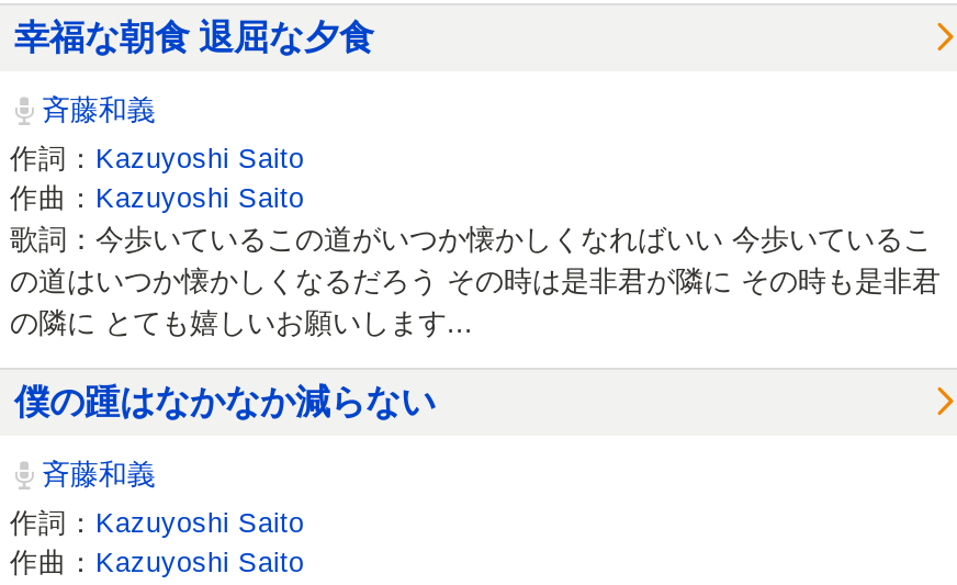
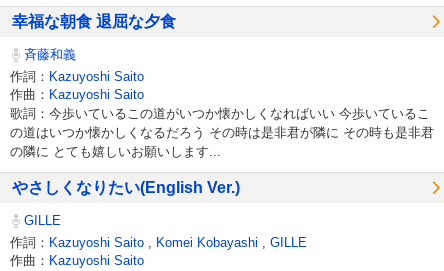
[14,383,436,420] 僕の踵はなかなか減らない -> [12,179,240,196] やさしくなりたい(English Ver.)
[33,458,156,491] 斉藤和義 -> [20,213,61,228] GILLE
[10,507,304,538] 作詞：Kazuyoshi Saito -> [10,236,307,250] 作詞：Kazuyoshi Saito, Komei Kobayashi, GILLE

